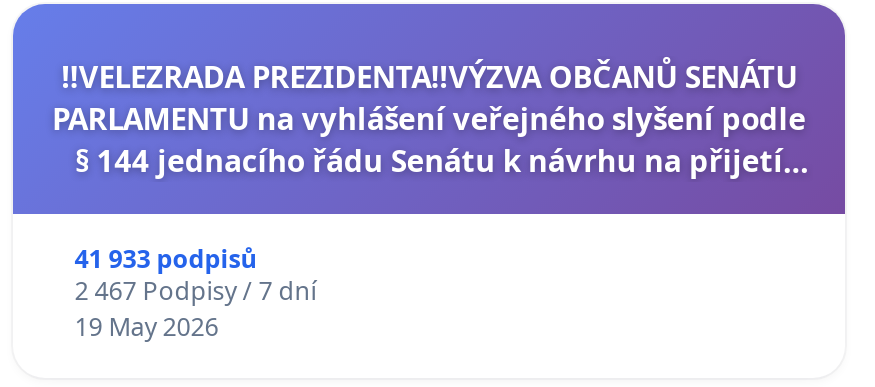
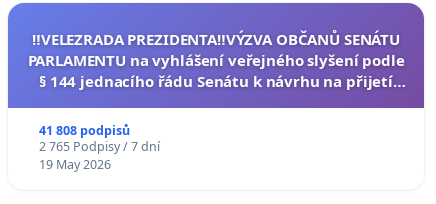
[75,243,257,277] 41 933 podpisů -> [39,122,130,139] 41 808 podpisů
[75,275,317,309] 2 467 Podpisy / 7 dní -> [39,138,160,155] 2 765 Podpisy / 7 dní

